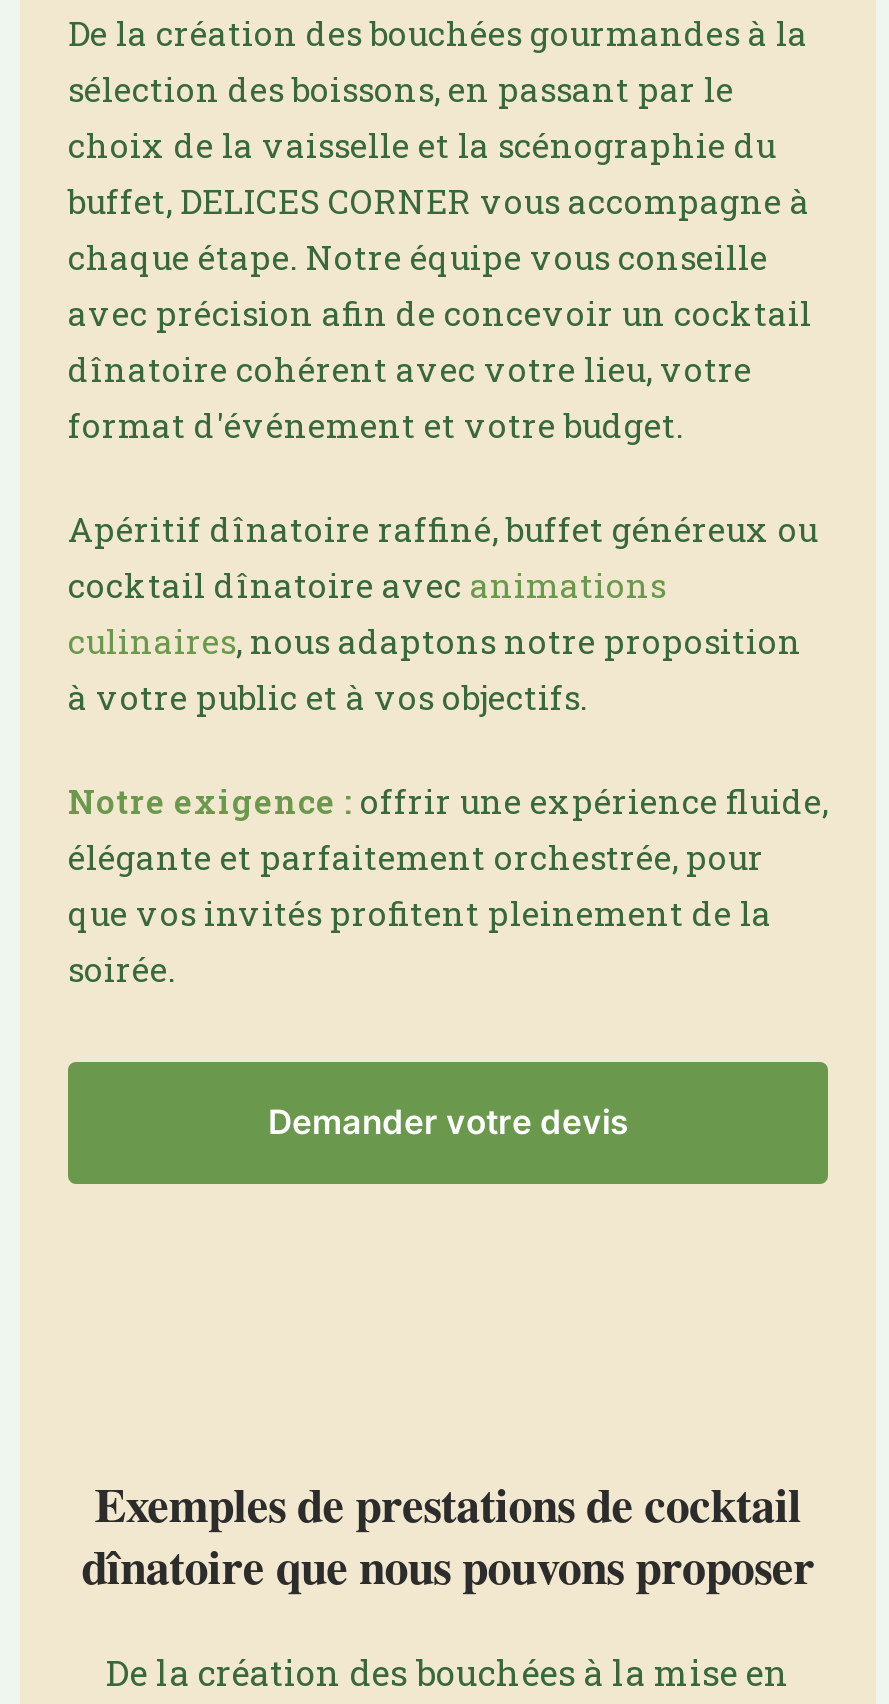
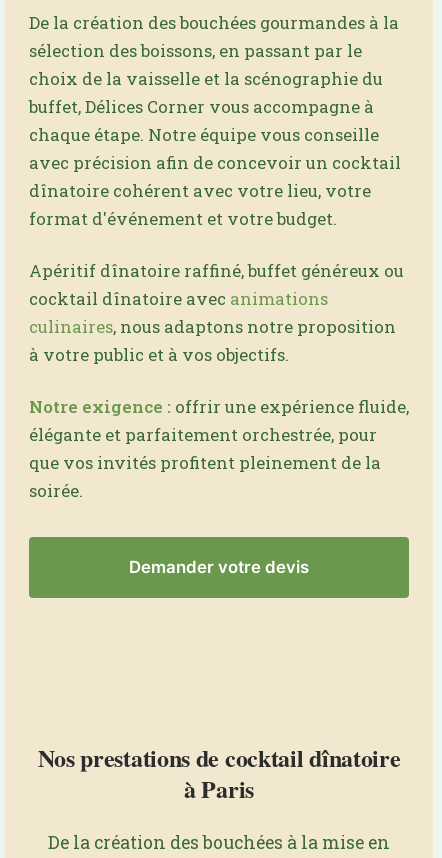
[68,177,810,223] buffet, DELICES CORNER vous accompagne à -> [29,95,374,118] buffet, Délices Corner vous accompagne à
[81,1467,814,1599] Exemples de prestations de cocktail | dînatoire que nous pouvons proposer -> [37,740,400,806] Nos prestations de cocktail dînatoire | à Paris

